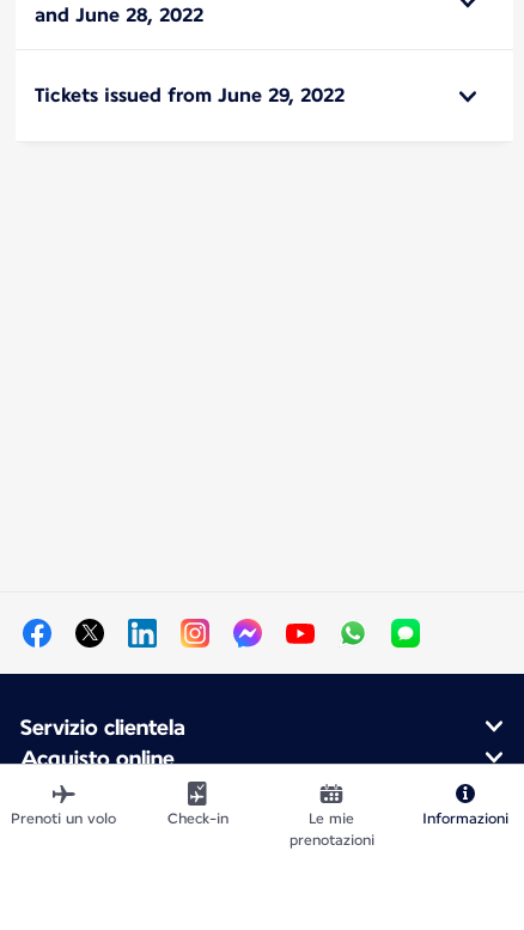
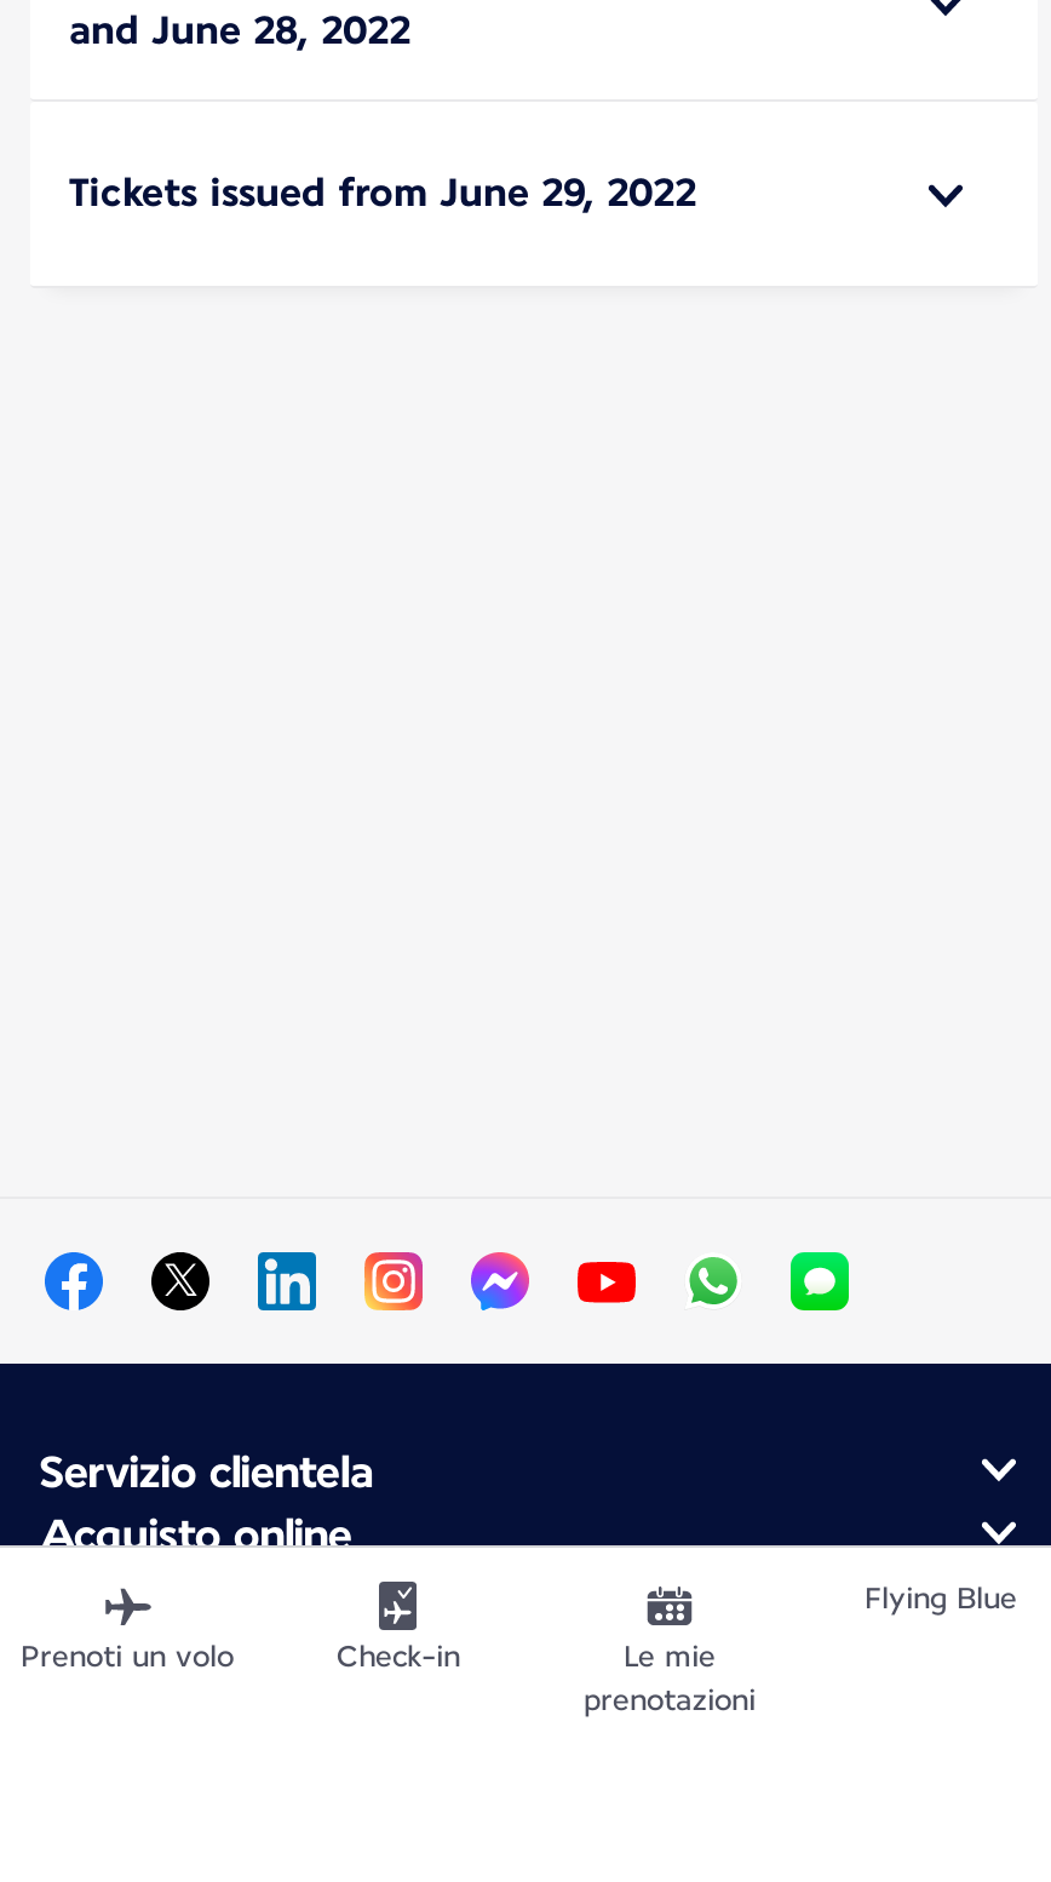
[422,810,508,827] Informazioni -> [865,1582,1017,1616] Flying Blue

